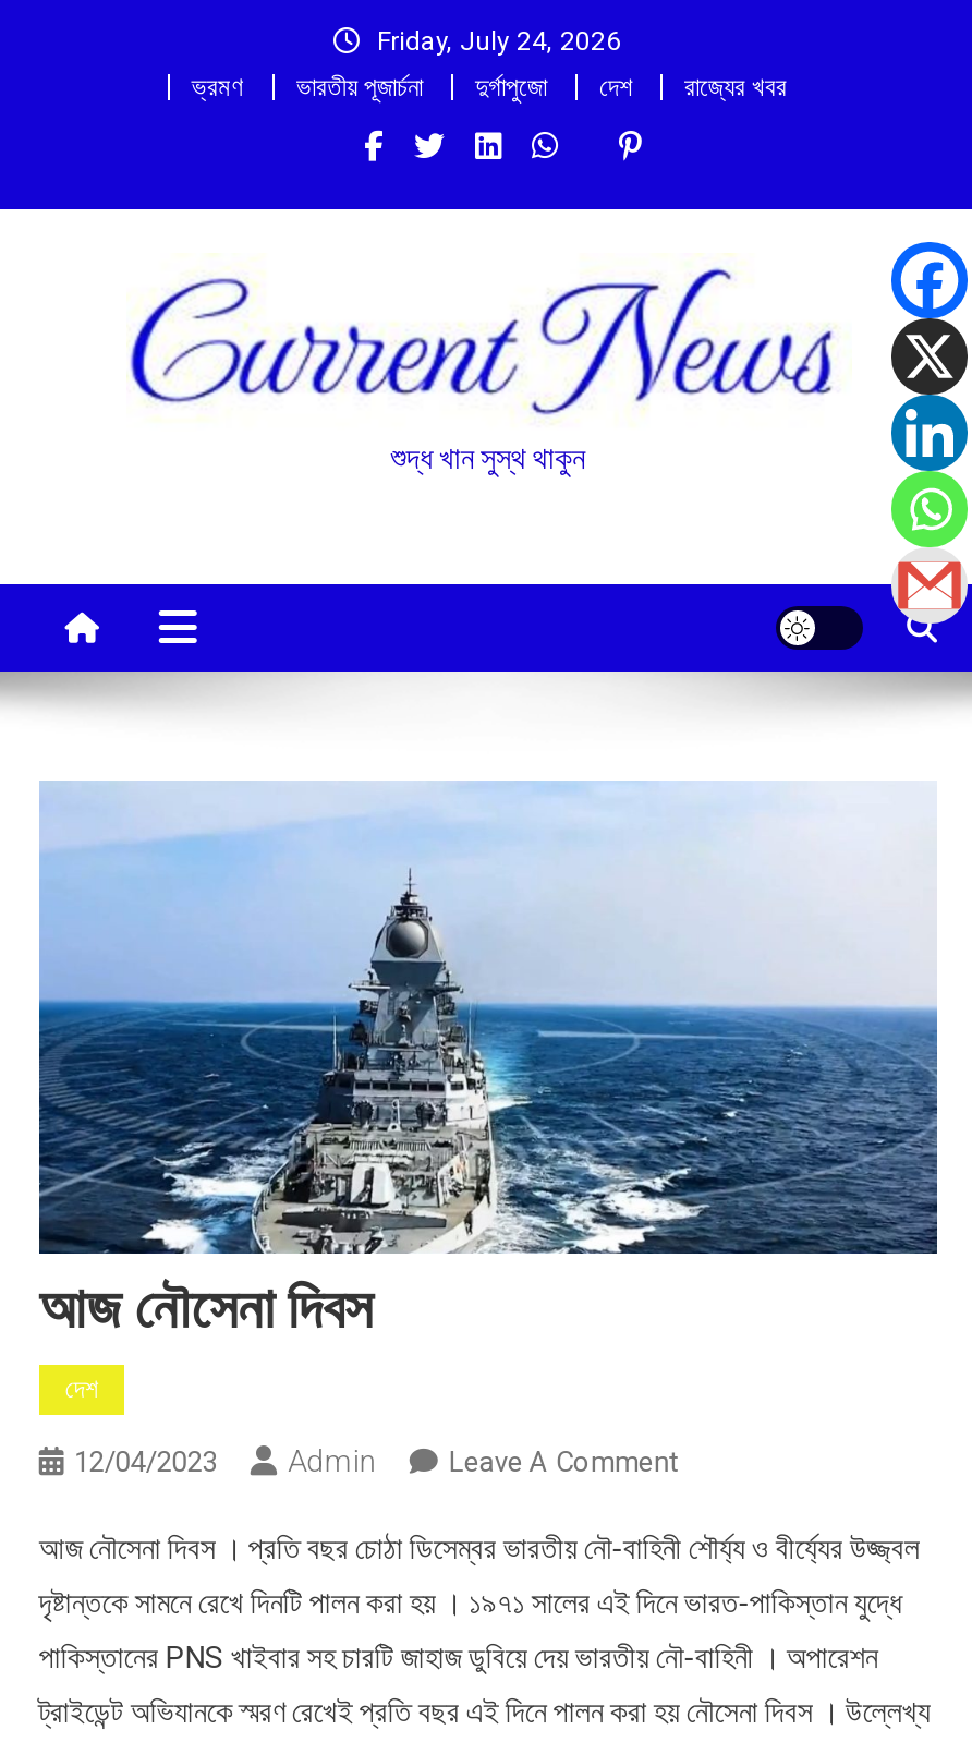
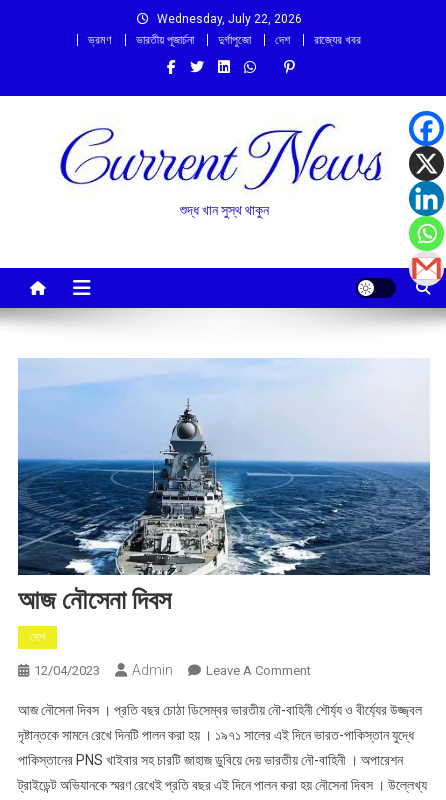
[377,26,621,57] Friday, July 24, 2026 -> [156,12,301,26] Wednesday, July 22, 2026

